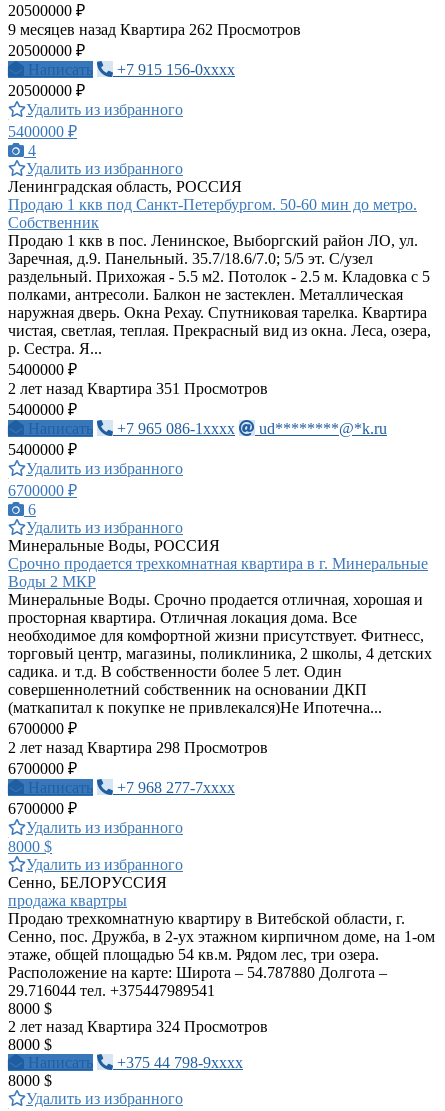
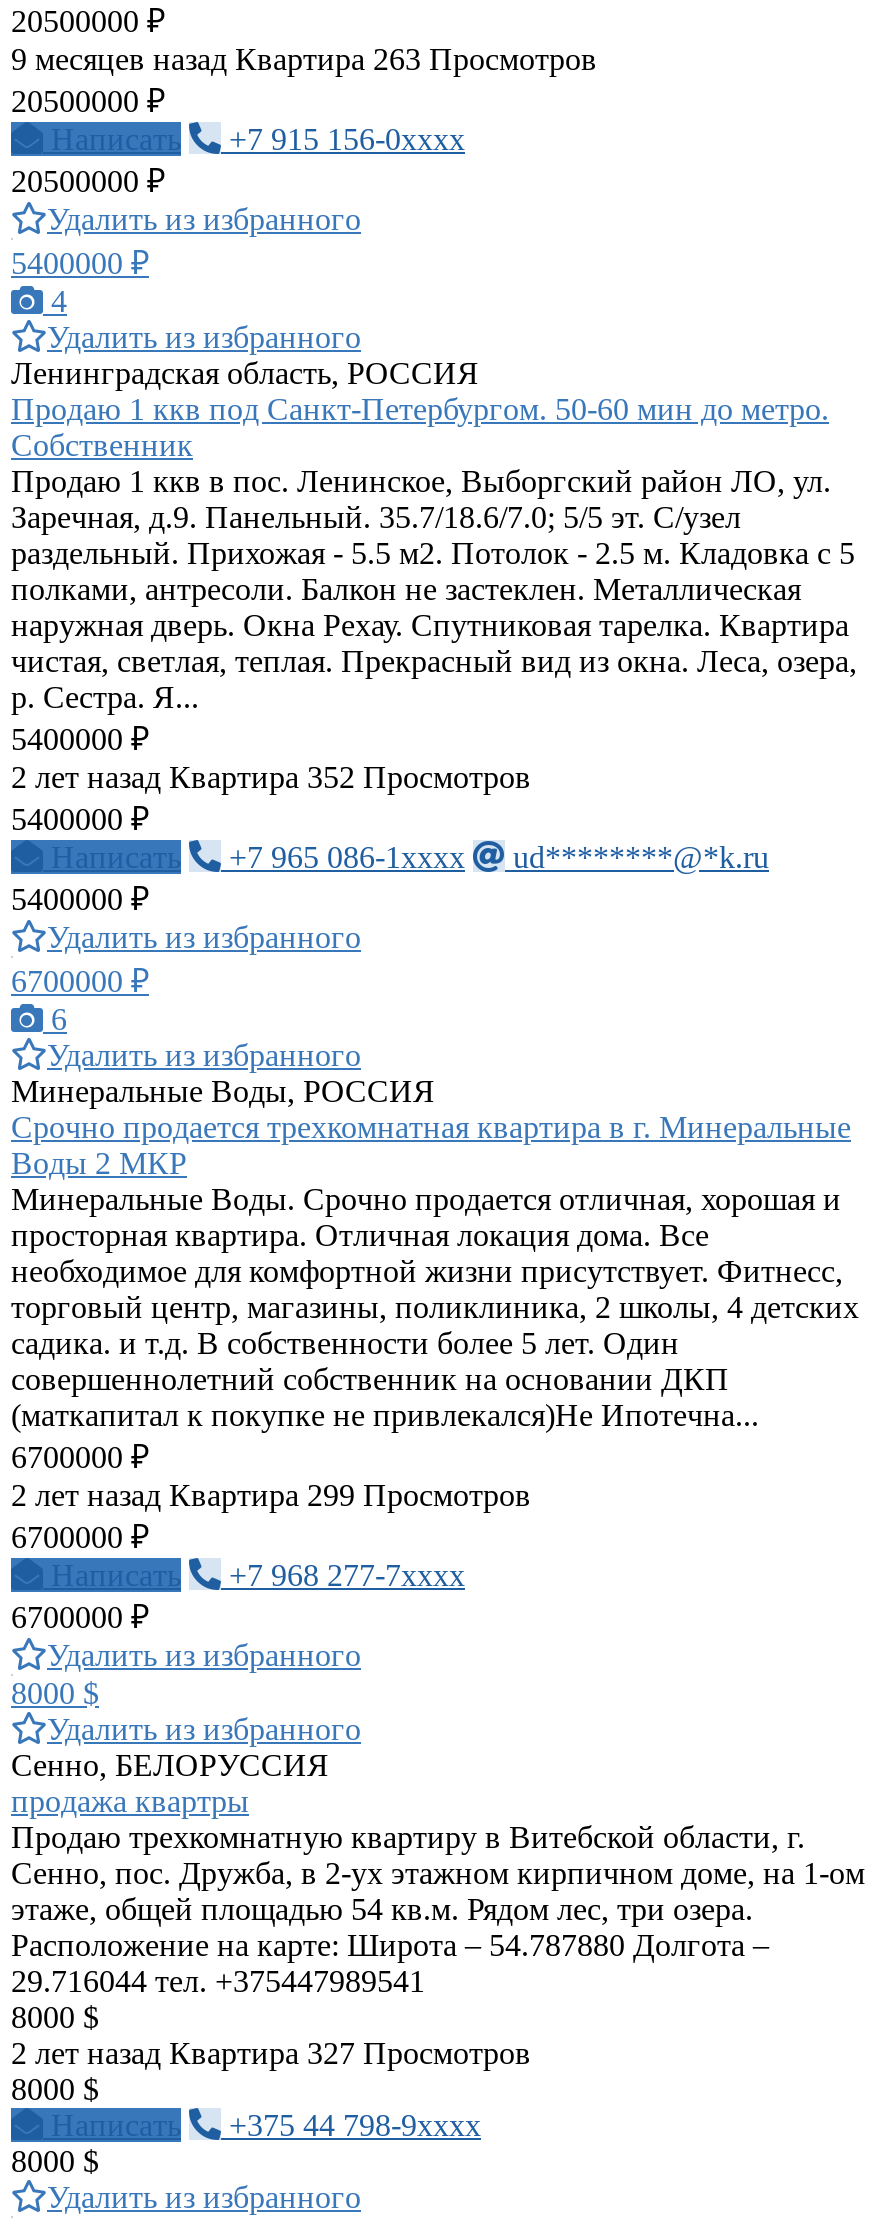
[8,21,301,38] 9 месяцев назад Квартира 262 Просмотров -> [11,42,597,76] 9 месяцев назад Квартира 263 Просмотров
[8,380,268,397] 2 лет назад Квартира 351 Просмотров -> [11,760,531,794] 2 лет назад Квартира 352 Просмотров
[8,739,268,756] 2 лет назад Квартира 298 Просмотров -> [11,1478,531,1512] 2 лет назад Квартира 299 Просмотров
[8,1018,268,1035] 2 лет назад Квартира 324 Просмотров -> [11,2036,531,2070] 2 лет назад Квартира 327 Просмотров

